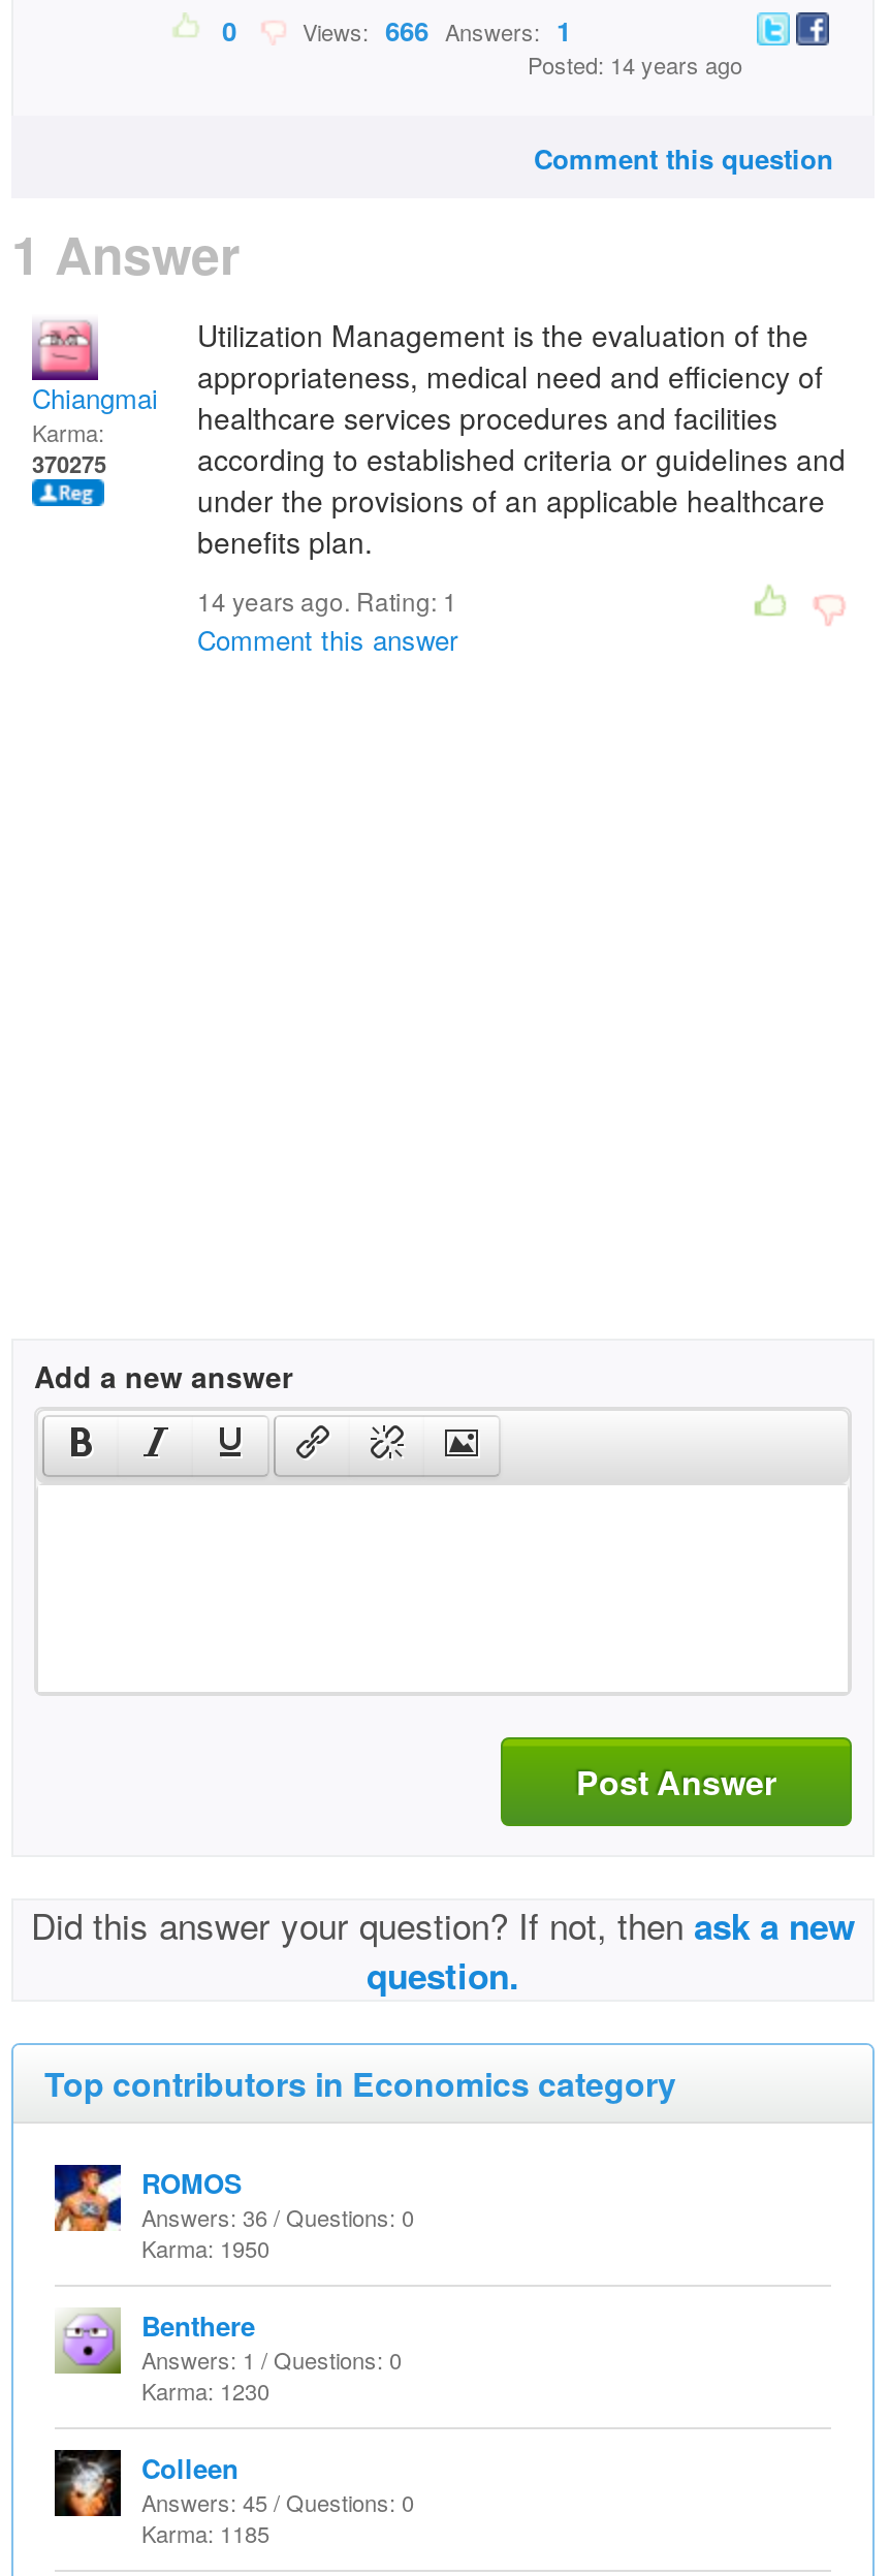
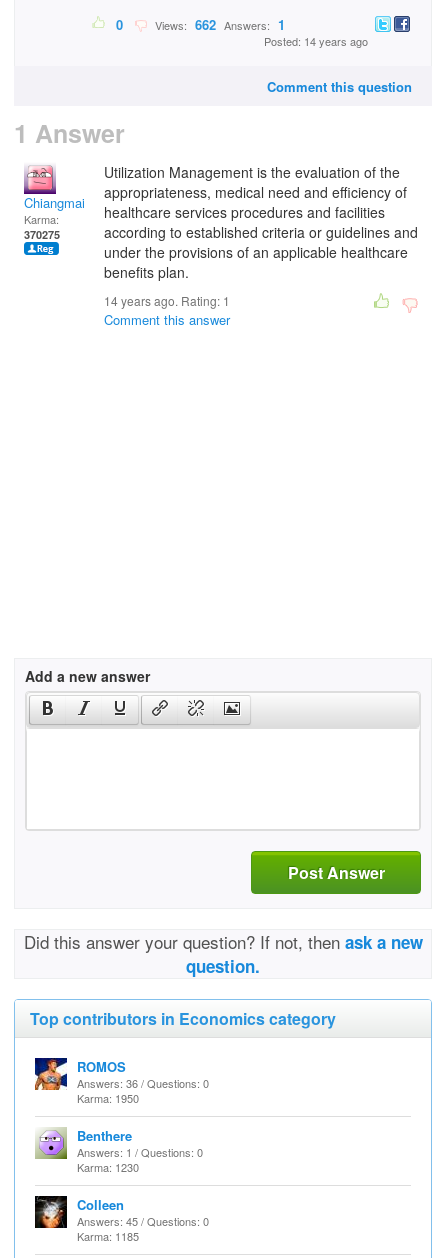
[290,11,571,50] Views: 666 Answers: 1 -> [149,15,285,34] Views: 662 Answers: 1

